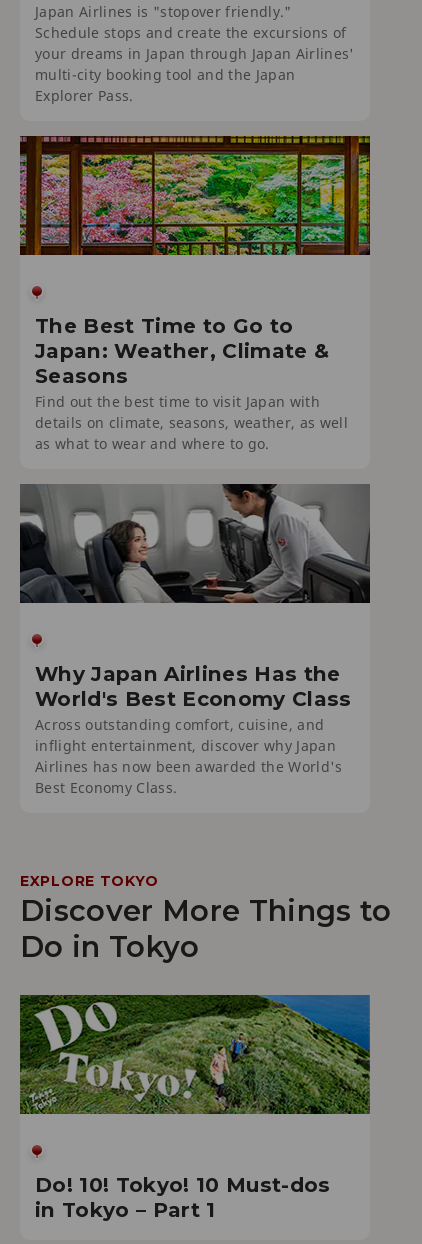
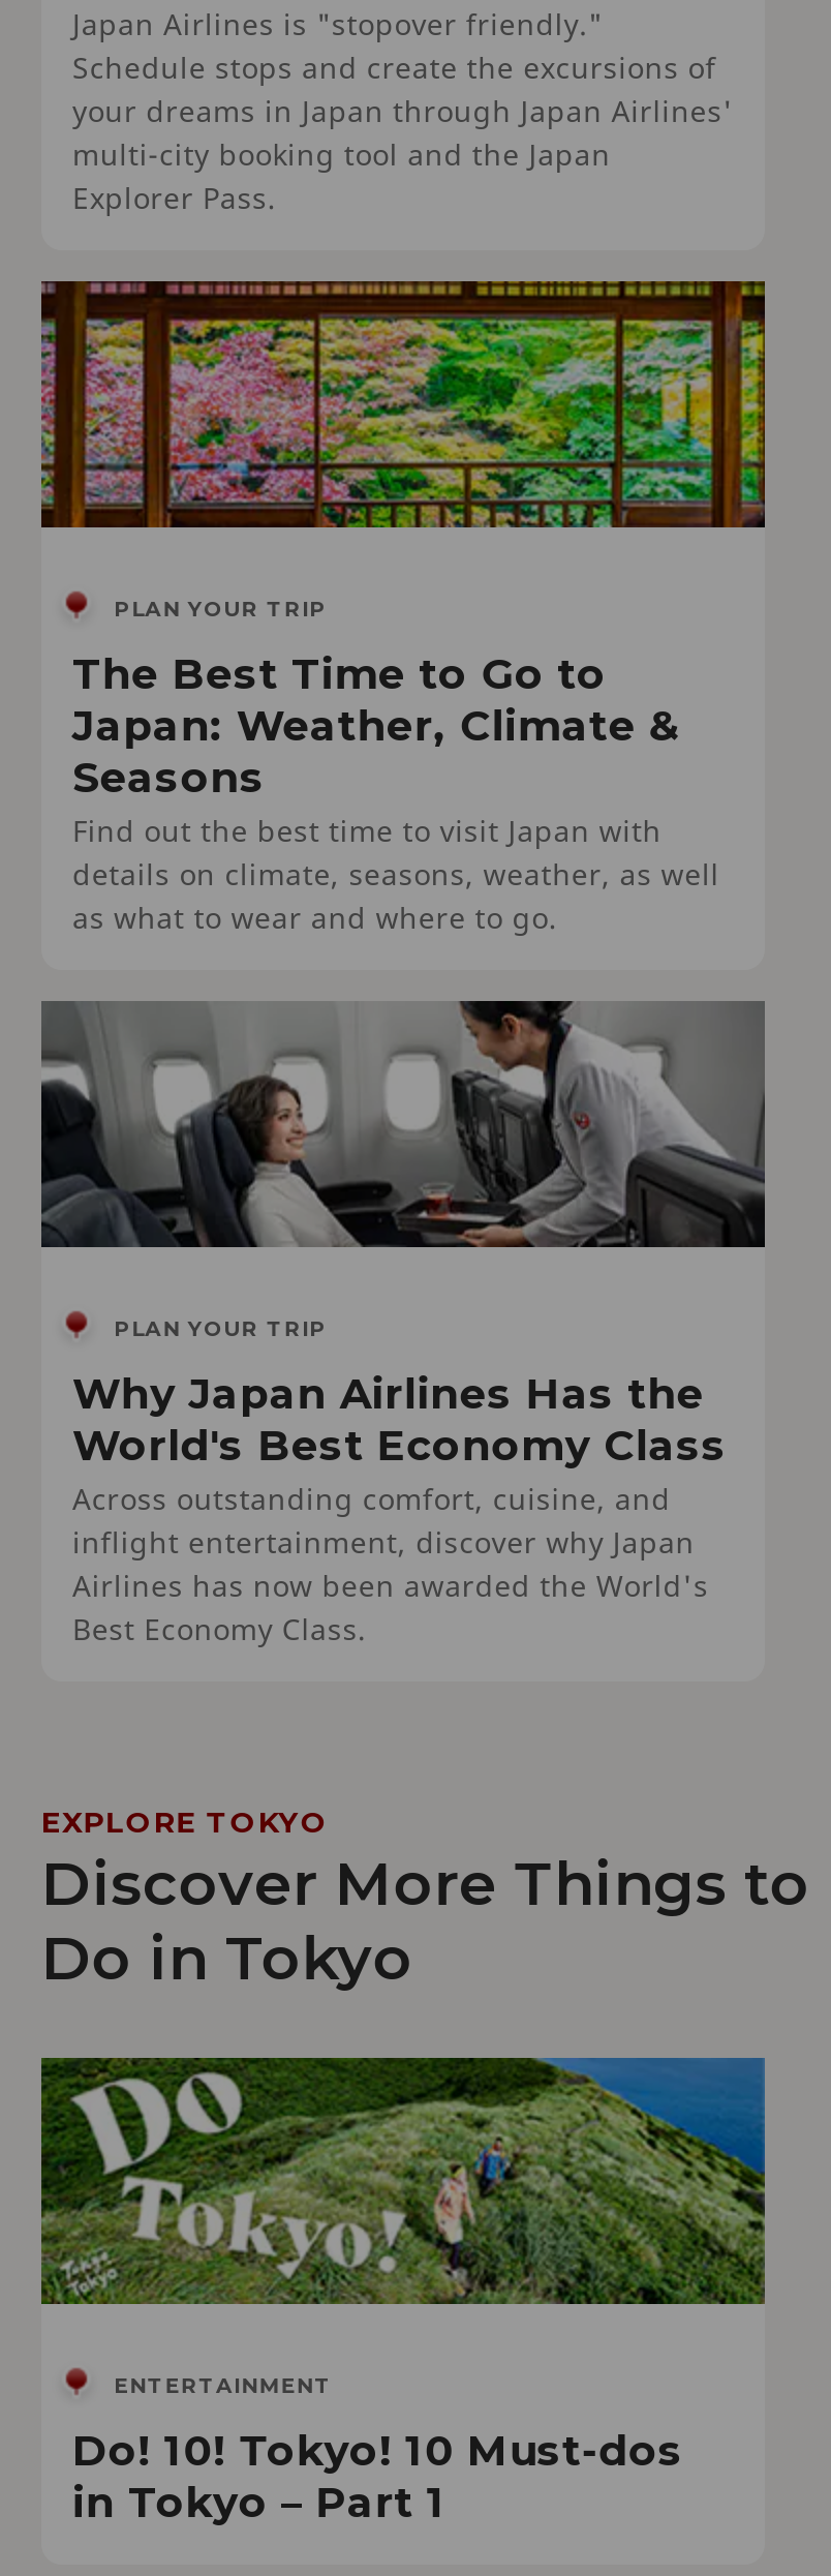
none -> [114,596,327,623] PLAN YOUR TRIP
none -> [114,1315,327,1342] PLAN YOUR TRIP
none -> [114,2372,332,2399] ENTERTAINMENT

